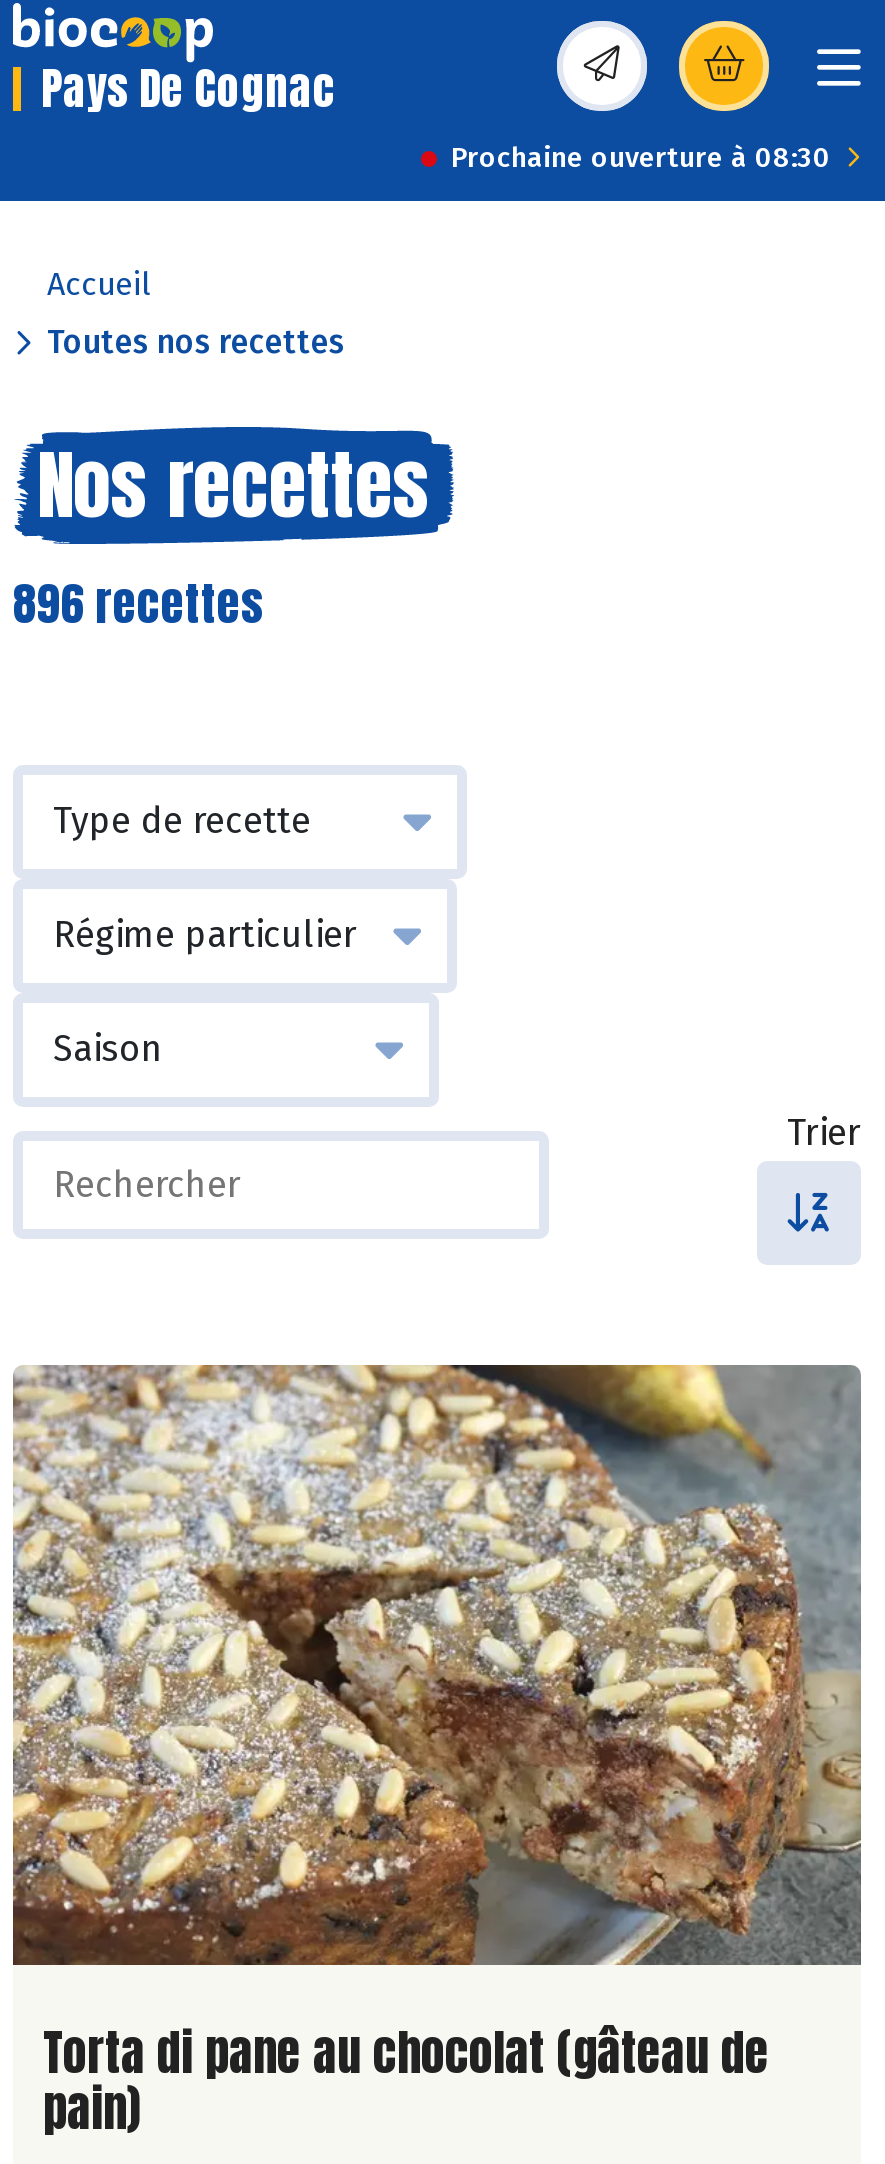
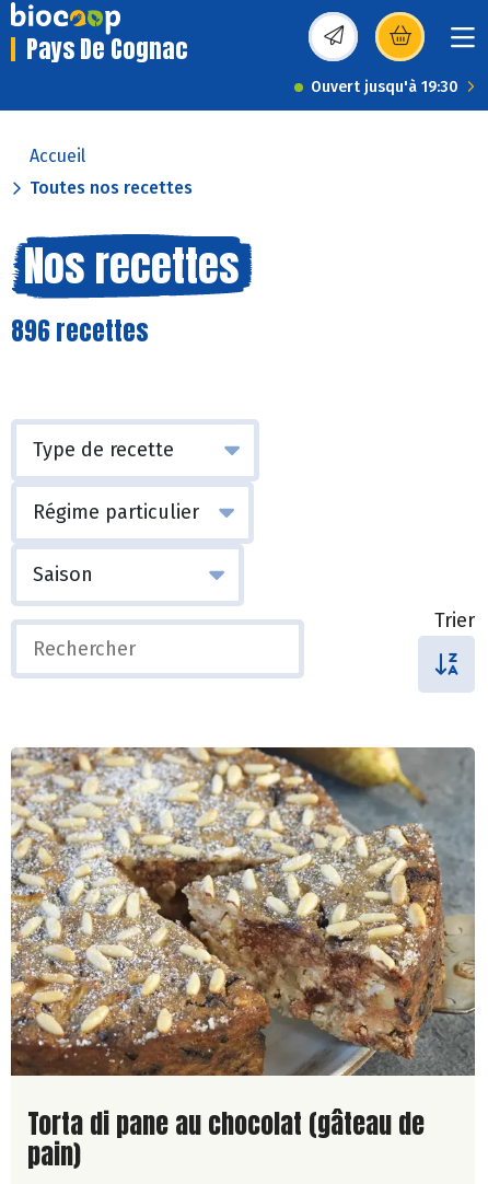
[451,141,831,175] Prochaine ouverture à 08:30 -> [311,78,458,96] Ouvert jusqu'à 19:30

